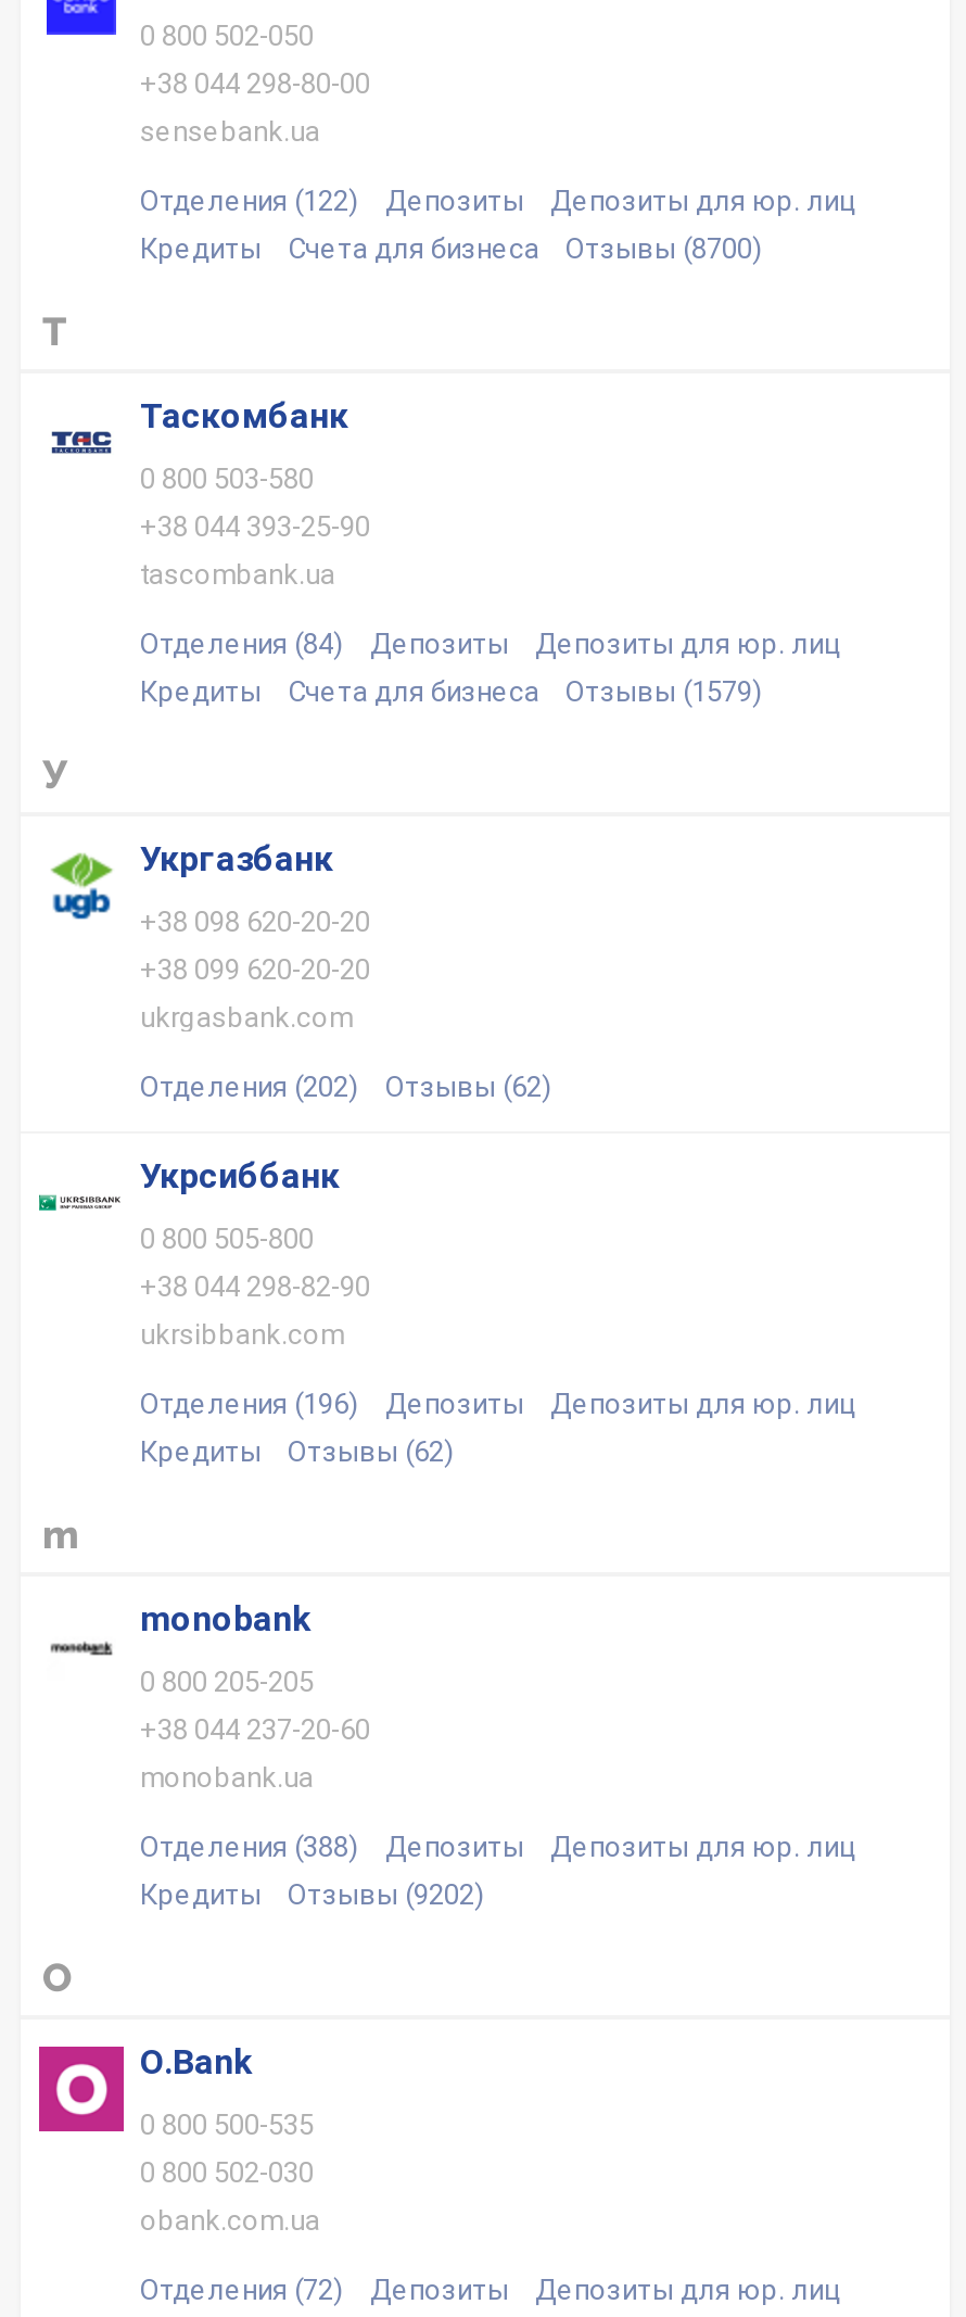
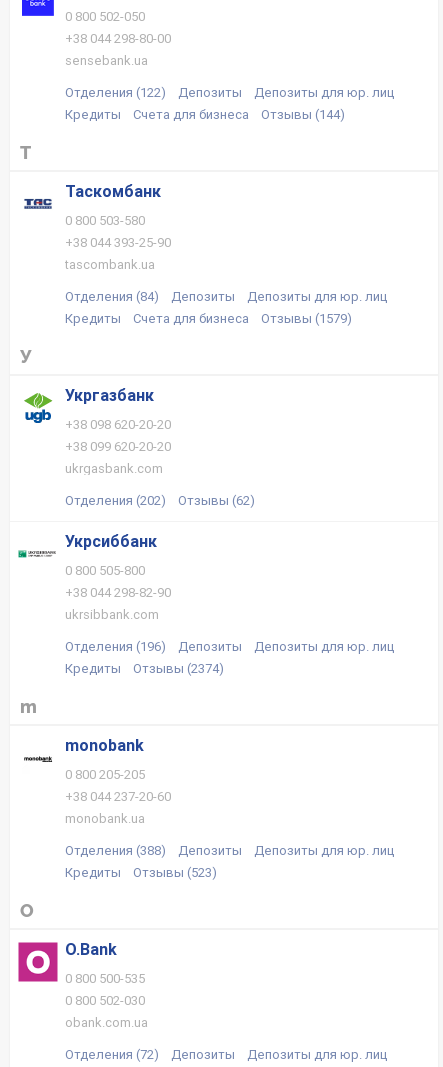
[140,232,763,265] Кредиты Счета для бизнеса Отзывы (8700) -> [65,107,345,122] Кредиты Счета для бизнеса Отзывы (144)
[140,1435,455,1468] Кредиты Отзывы (62) -> [65,661,224,676] Кредиты Отзывы (2374)
[140,1878,485,1911] Кредиты Отзывы (9202) -> [65,865,217,880] Кредиты Отзывы (523)

